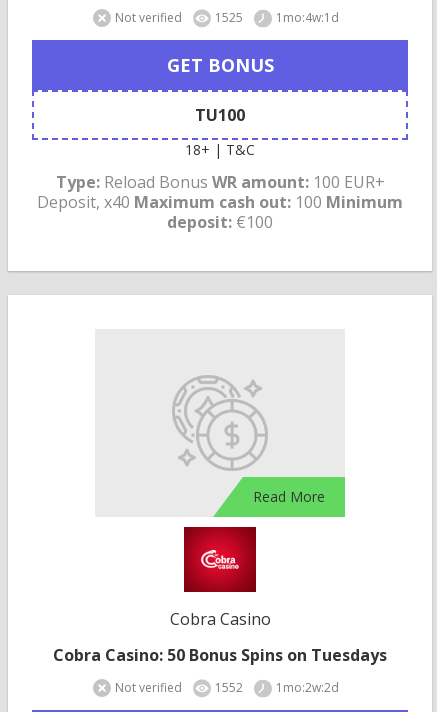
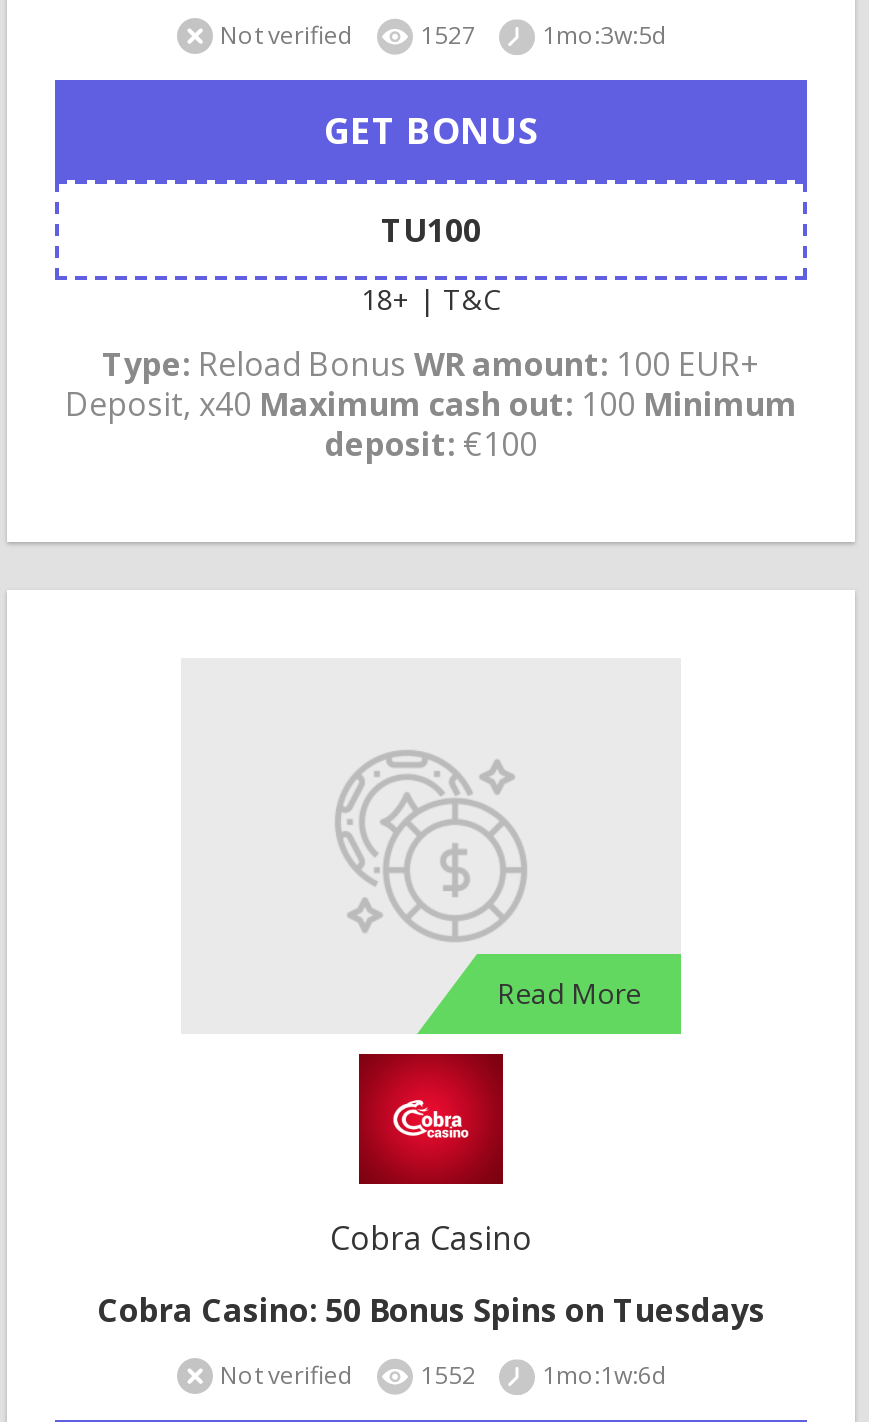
[214,9,338,26] 1525 | 1mo:4w:1d -> [420,17,668,51] 1527 | 1mo:3w:5d
[114,679,338,696] Not verified 1552 1mo:2w:2d -> [220,1357,668,1391] Not verified 1552 1mo:1w:6d

